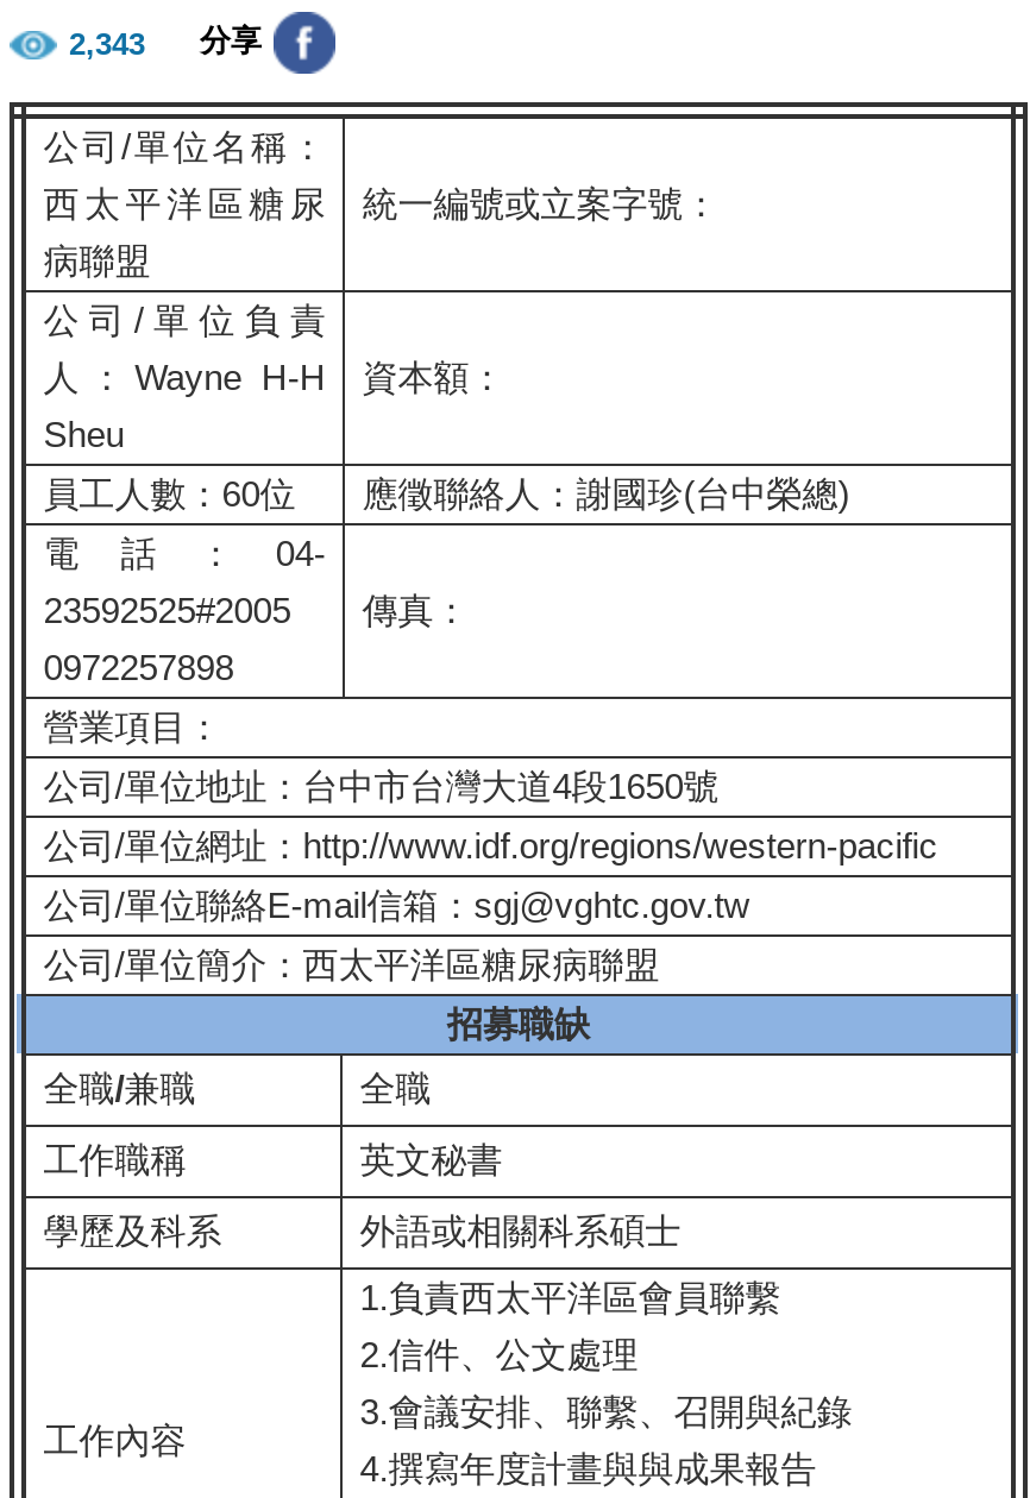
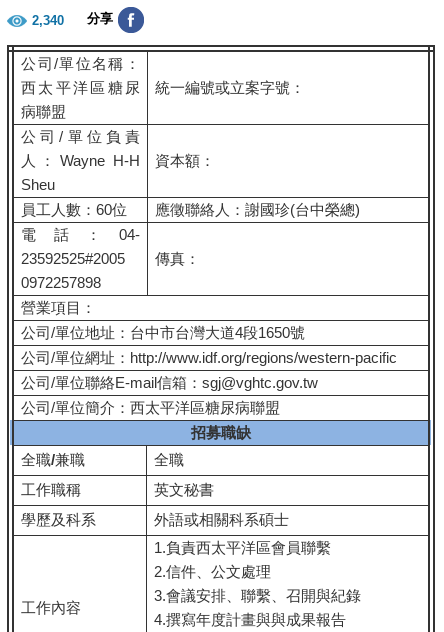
[69,23,262,61] 2,343 分享 -> [32,12,113,28] 2,340 分享

